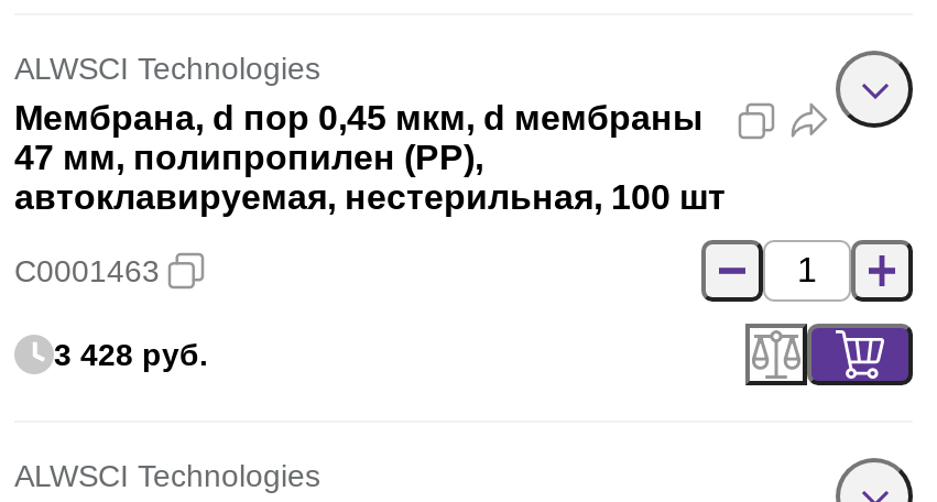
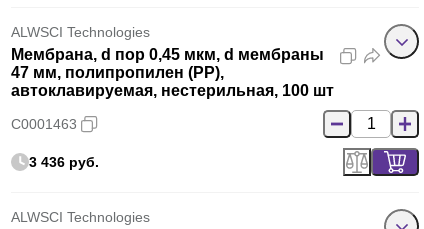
[54,337,208,372] 3 428 руб. -> [29,154,99,170] 3 436 руб.

